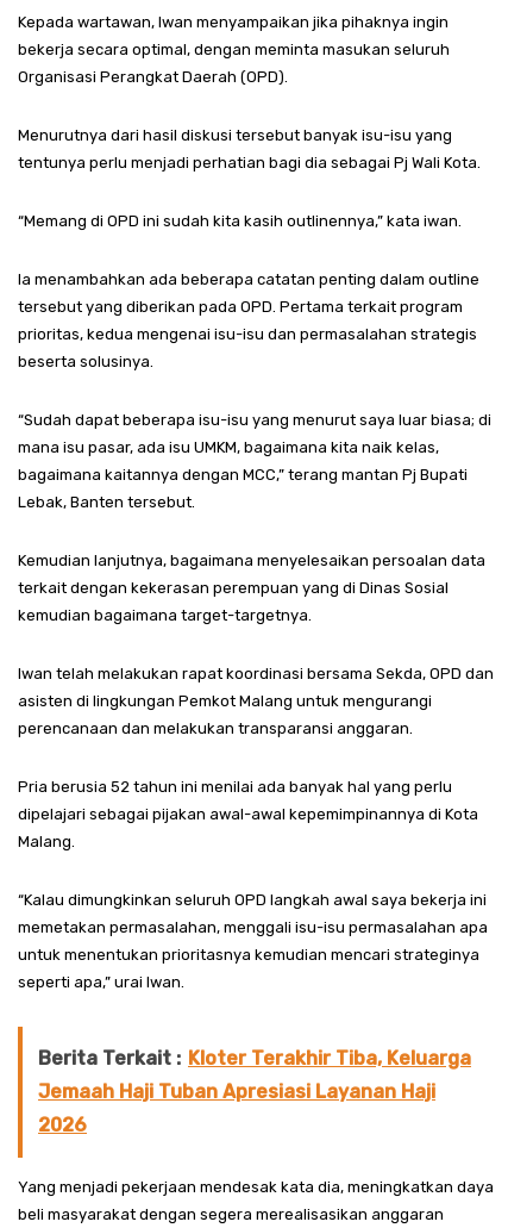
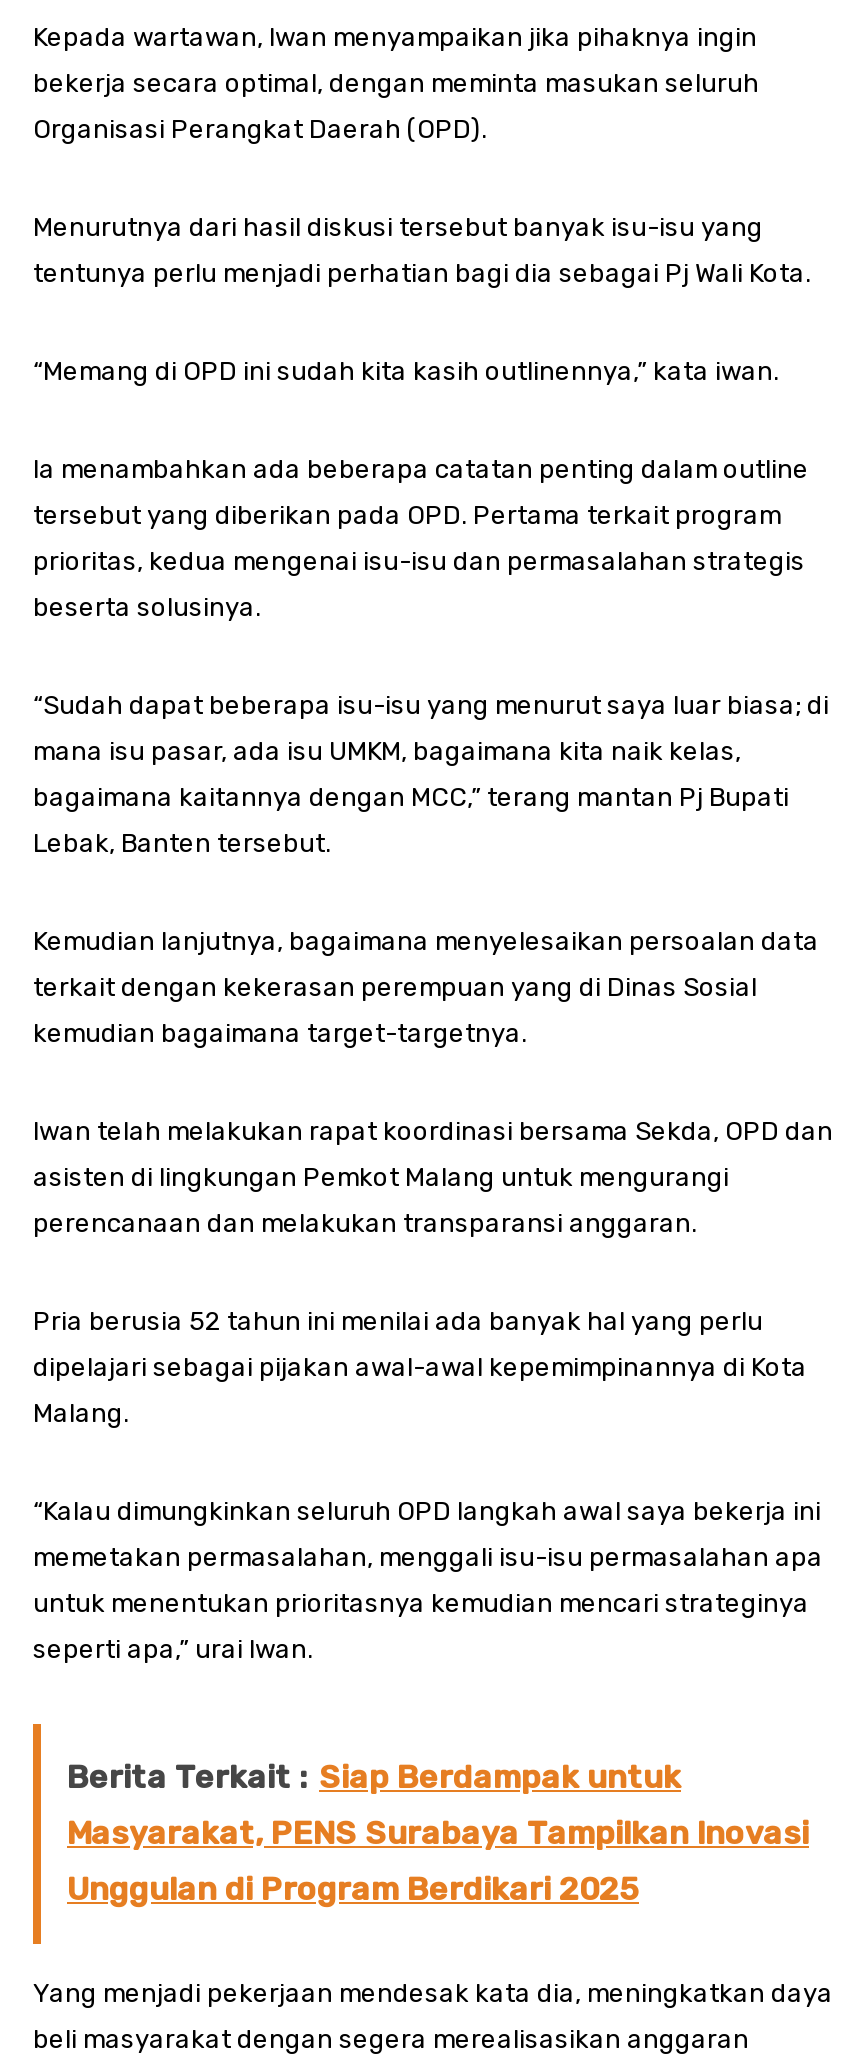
[38,1047,471,1070] Berita Terkait : Kloter Terakhir Tiba, Keluarga -> [67,1758,681,1796] Berita Terkait : Siap Berdampak untuk
[38,1080,435,1103] Jemaah Haji Tuban Apresiasi Layanan Haji -> [67,1814,809,1852] Masyarakat, PENS Surabaya Tampilkan Inovasi
[38,1114,87,1136] 2026 -> [67,1870,639,1908] Unggulan di Program Berdikari 2025

